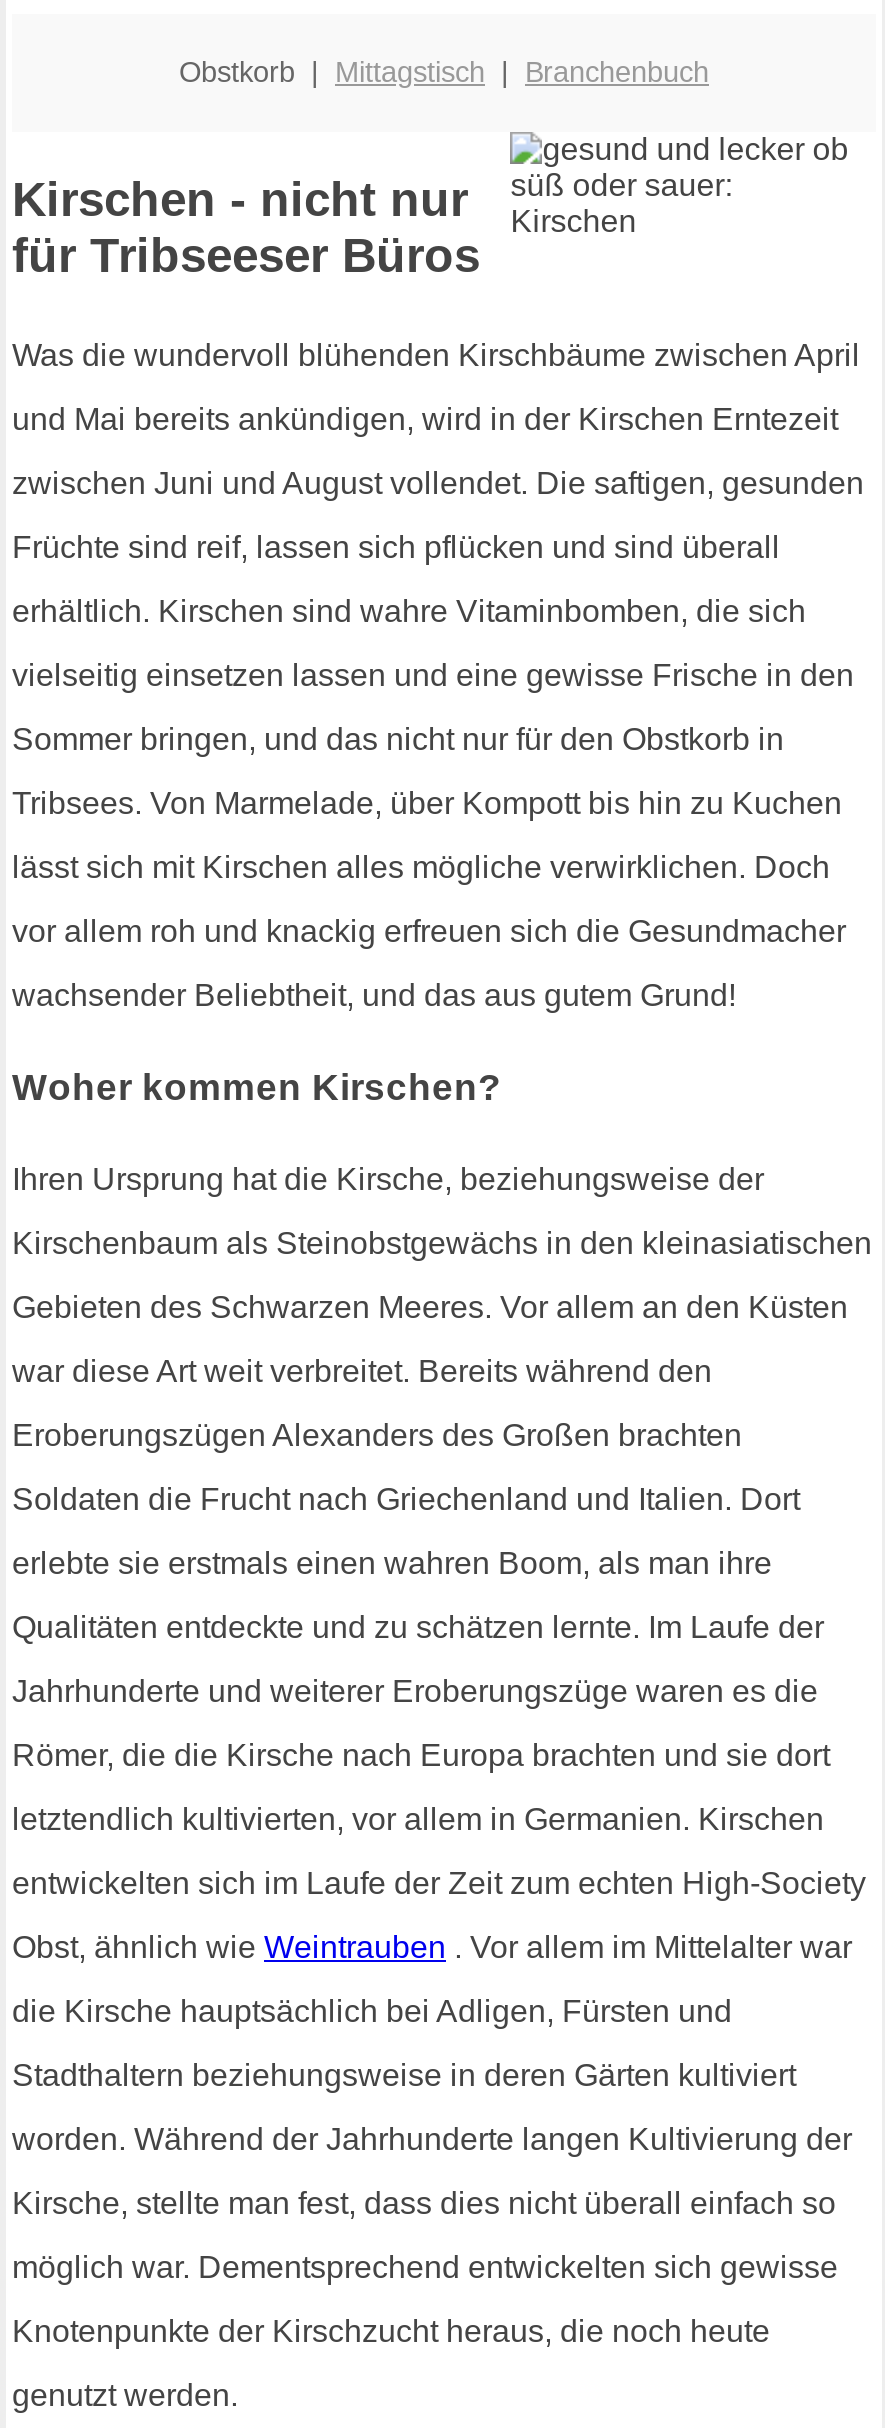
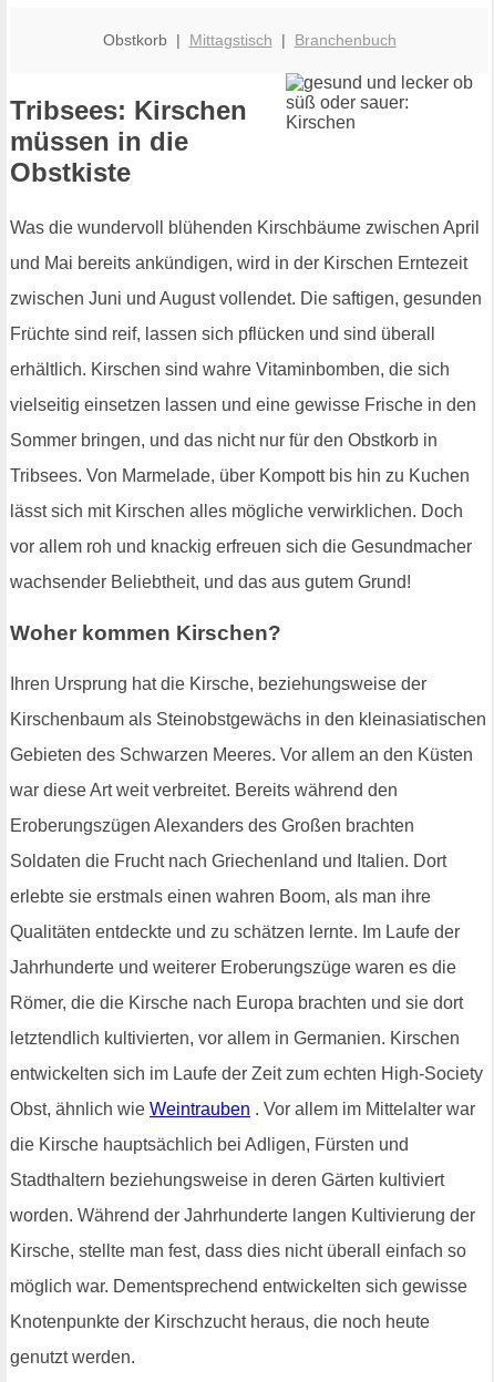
[12,173,480,283] Kirschen - nicht nur | für Tribseeser Büros -> [10,96,247,187] Tribsees: Kirschen | müssen in die | Obstkiste

